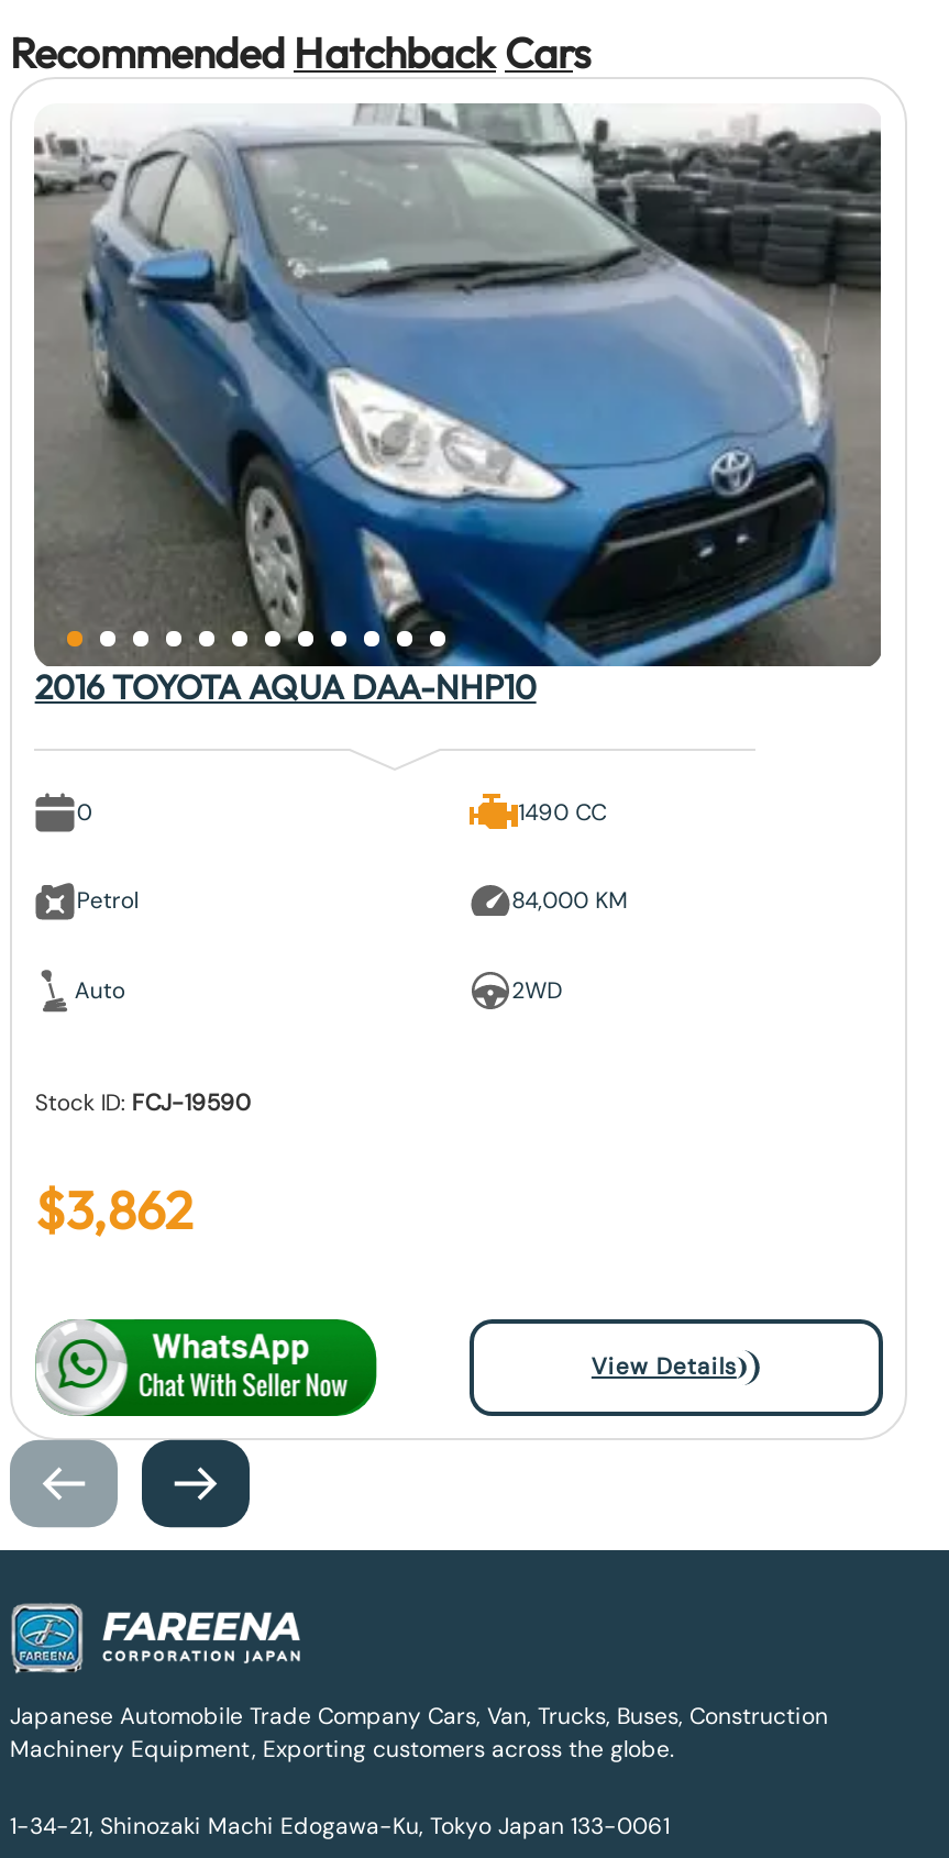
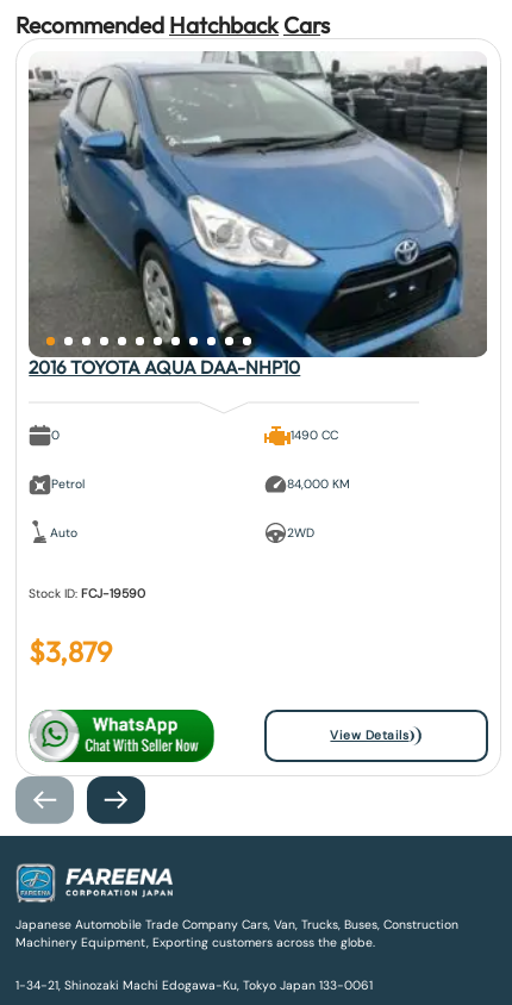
[35,1177,193,1243] $3,862 -> [29,633,112,669] $3,879

